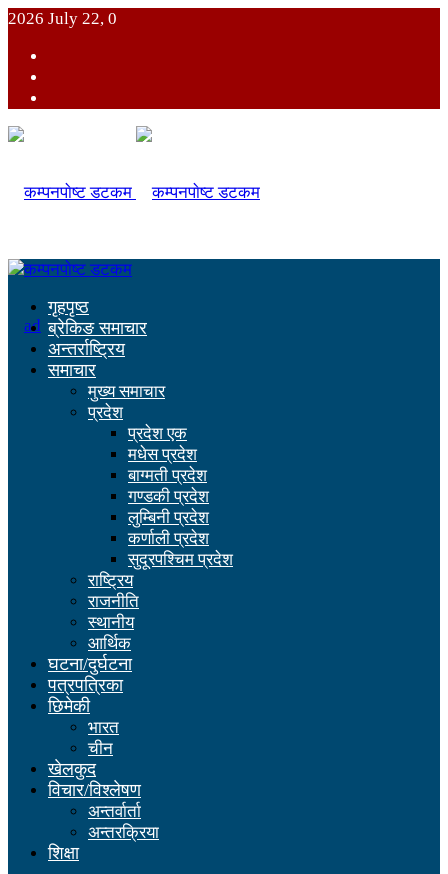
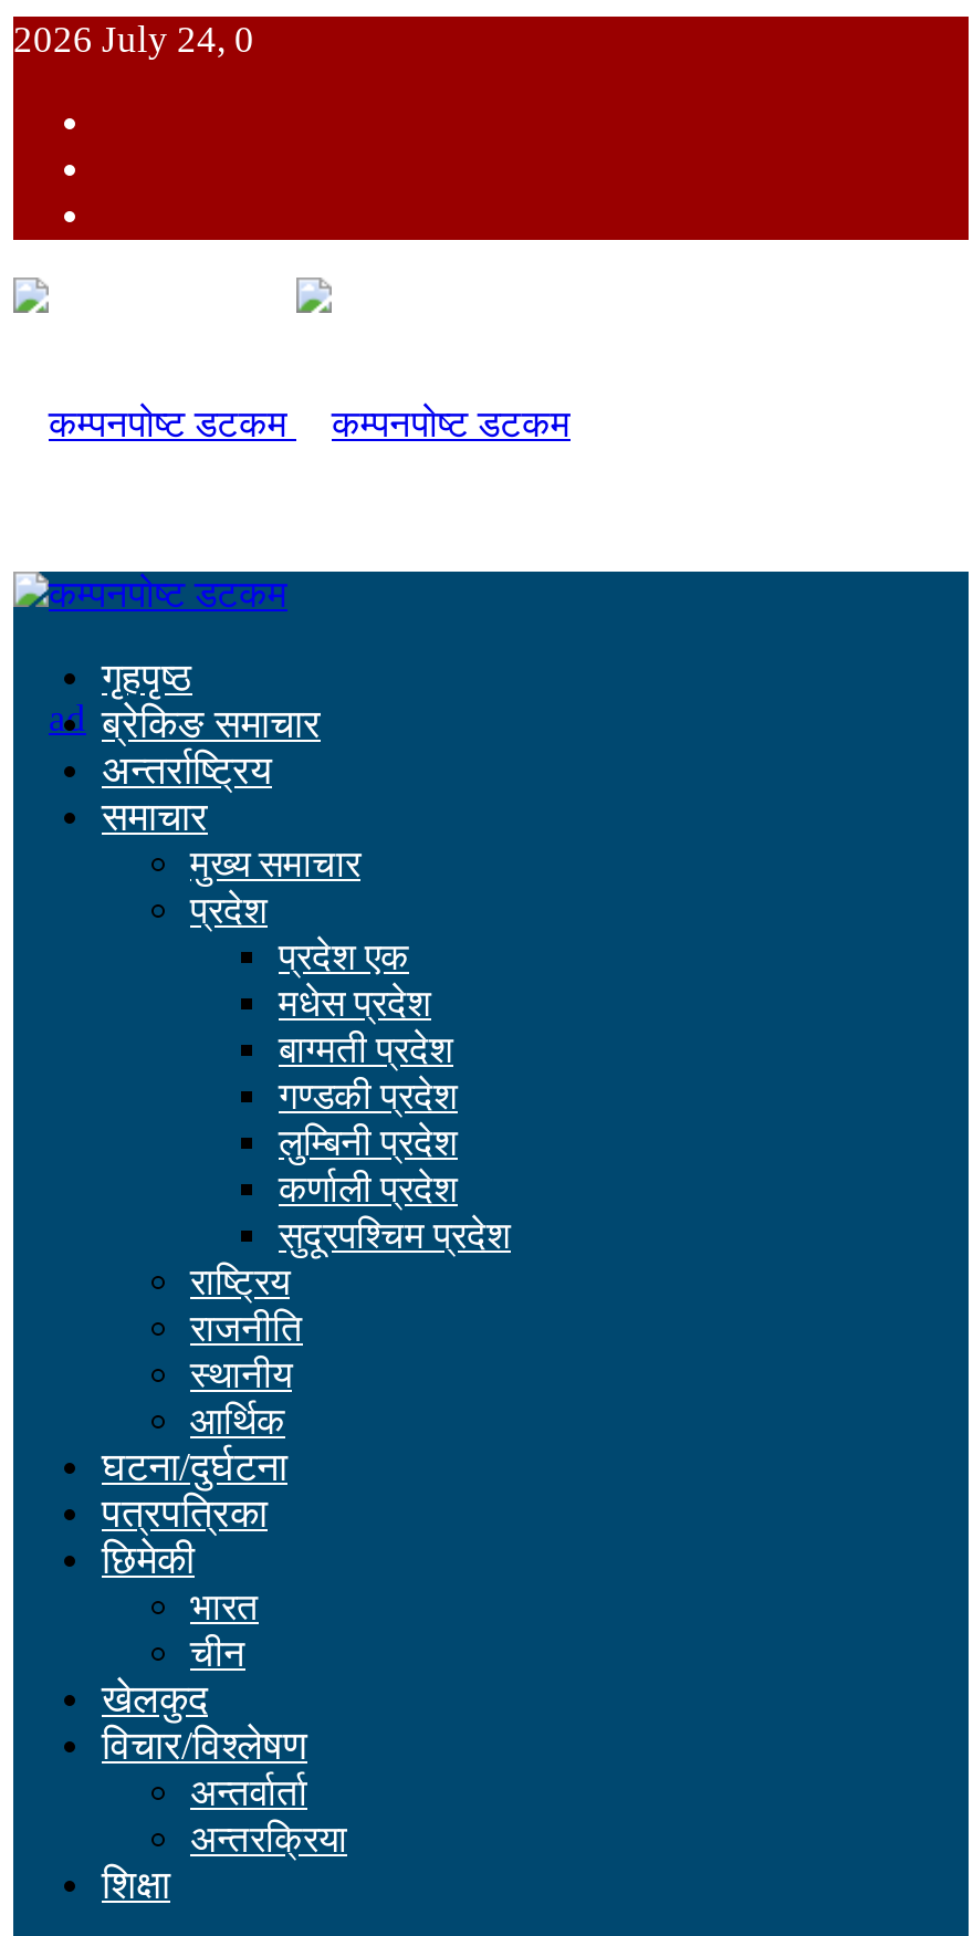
[8,9,117,28] 2026 July 22, 0 -> [13,19,254,61] 2026 July 24, 0

